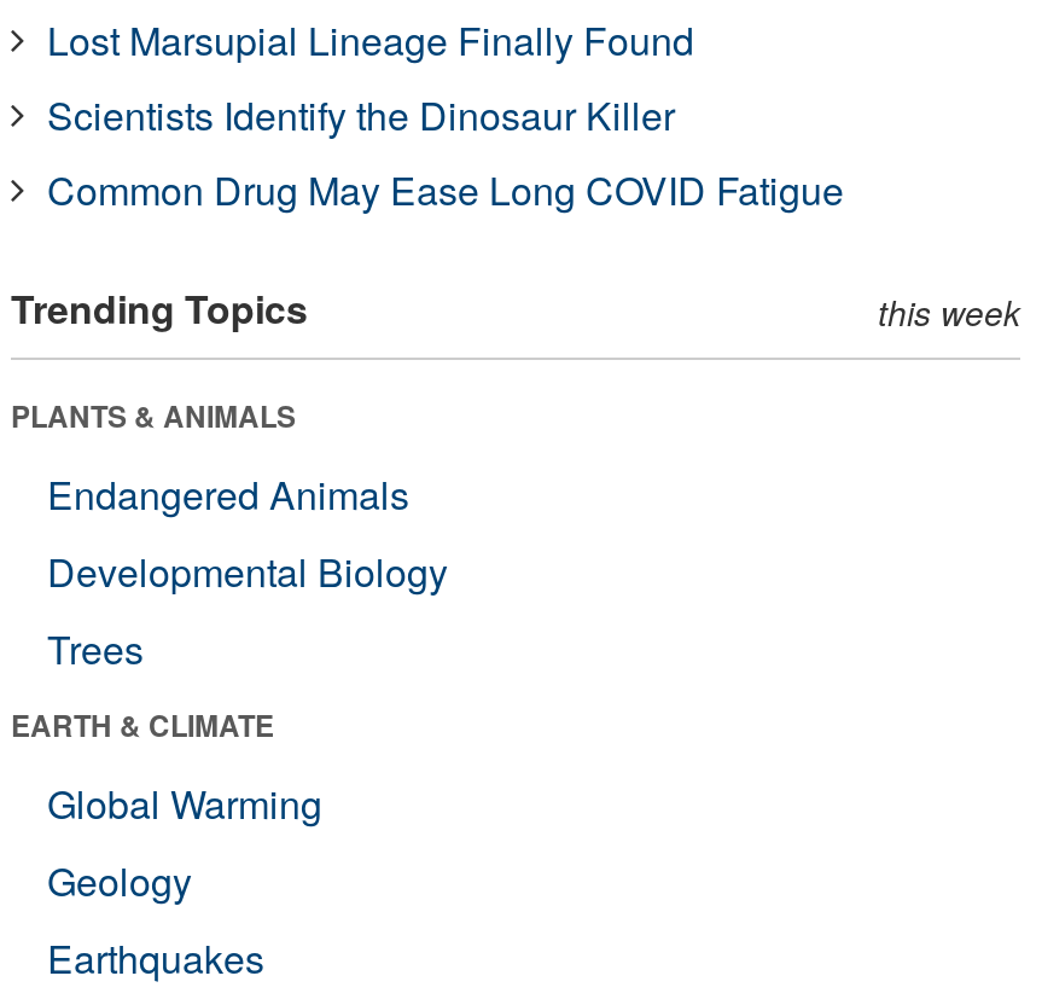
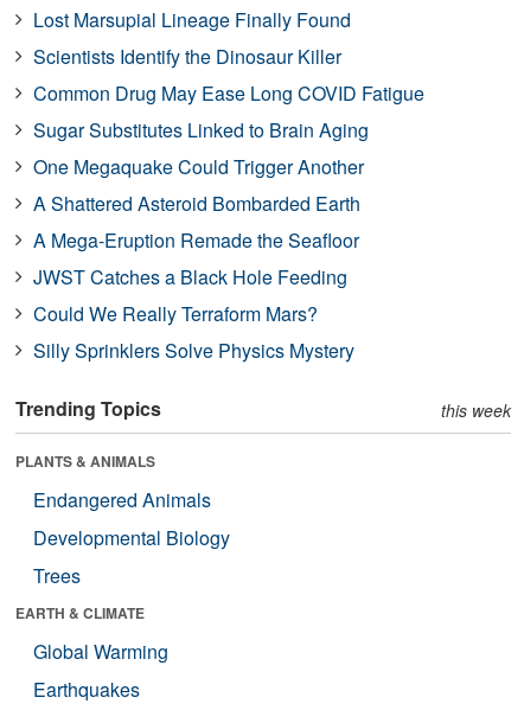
none -> [33,116,369,364] Sugar Substitutes Linked to Brain Aging | One Megaquake Could Trigger Another | A Shattered Asteroid Bombarded Earth | A Mega-Eruption Remade the Seafloor | JWST Catches a Black Hole Feeding | Could We Really Terraform Mars? | Silly Sprinklers Solve Physics Mystery
moved [11,280,1020,831] -> [15,394,511,665]: Trending Topics | this week | PLANTS & ANIMALS | Endangered Animals | Developmental Biology | Trees | EARTH & CLIMATE | Global Warming
[47,852,192,908] Geology -> none

